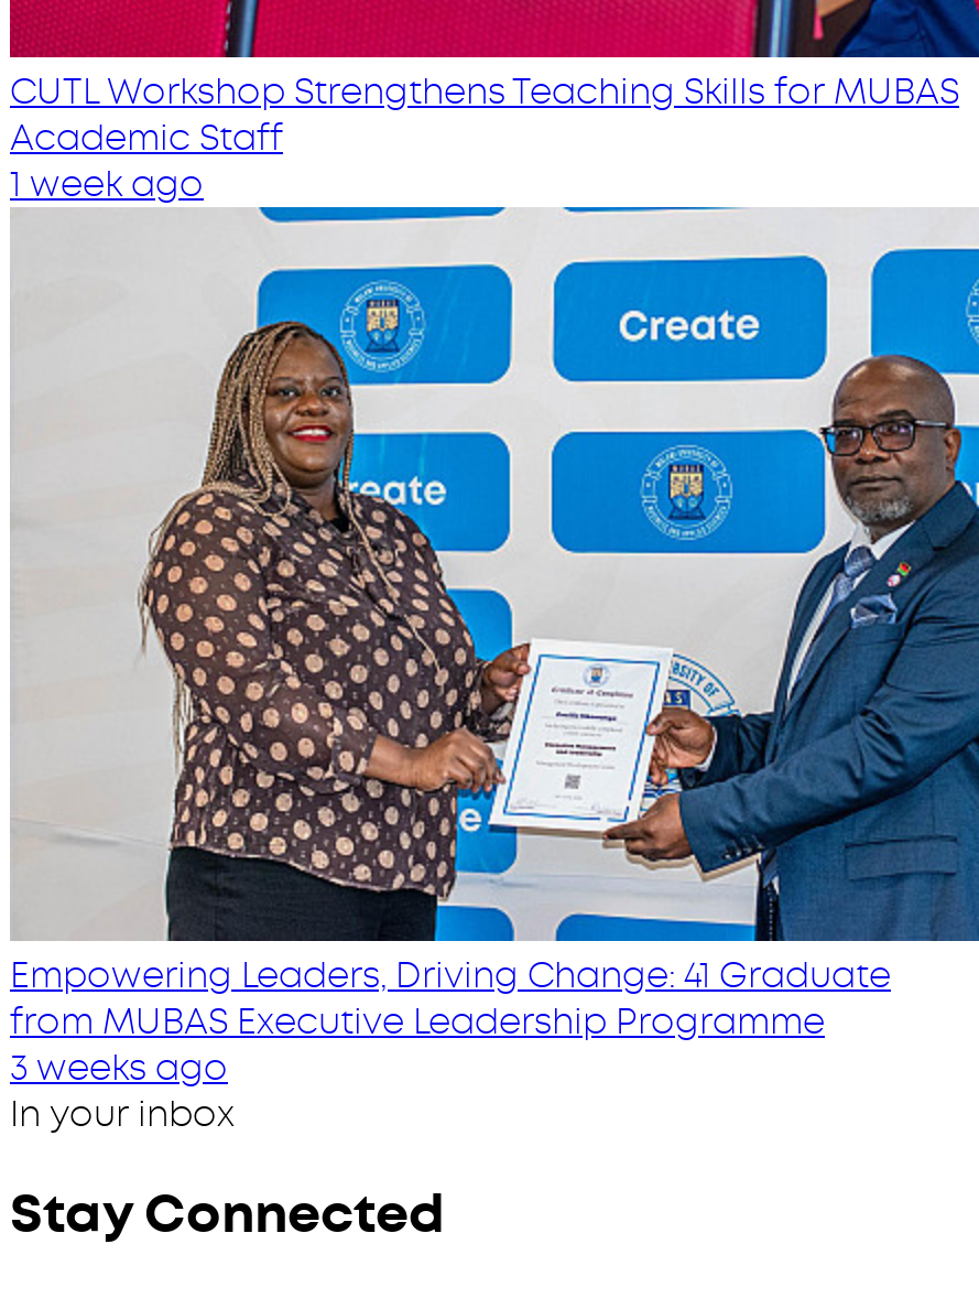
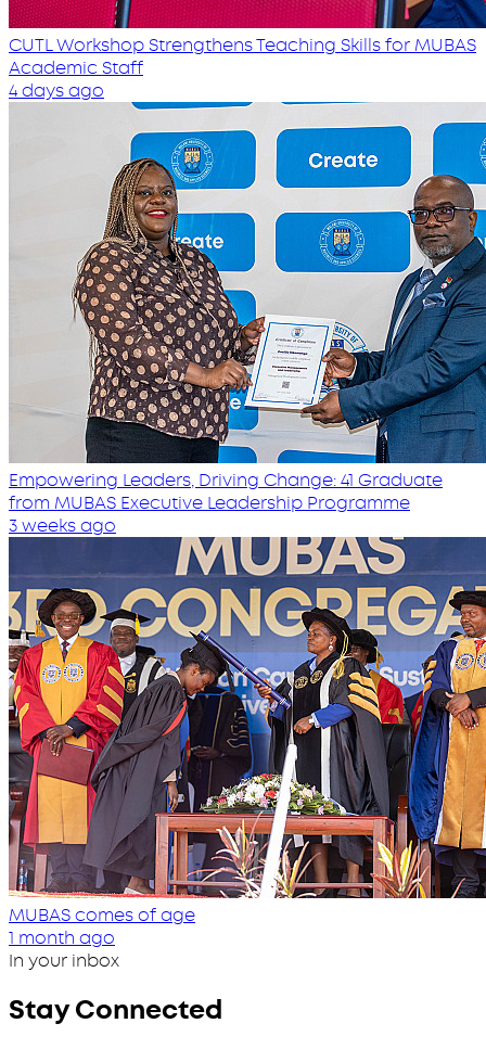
[10,160,204,206] 1 week ago -> [9,79,104,101] 4 days ago
none -> [8,536,483,949] [image] | MUBAS comes of age | 1 month ago

